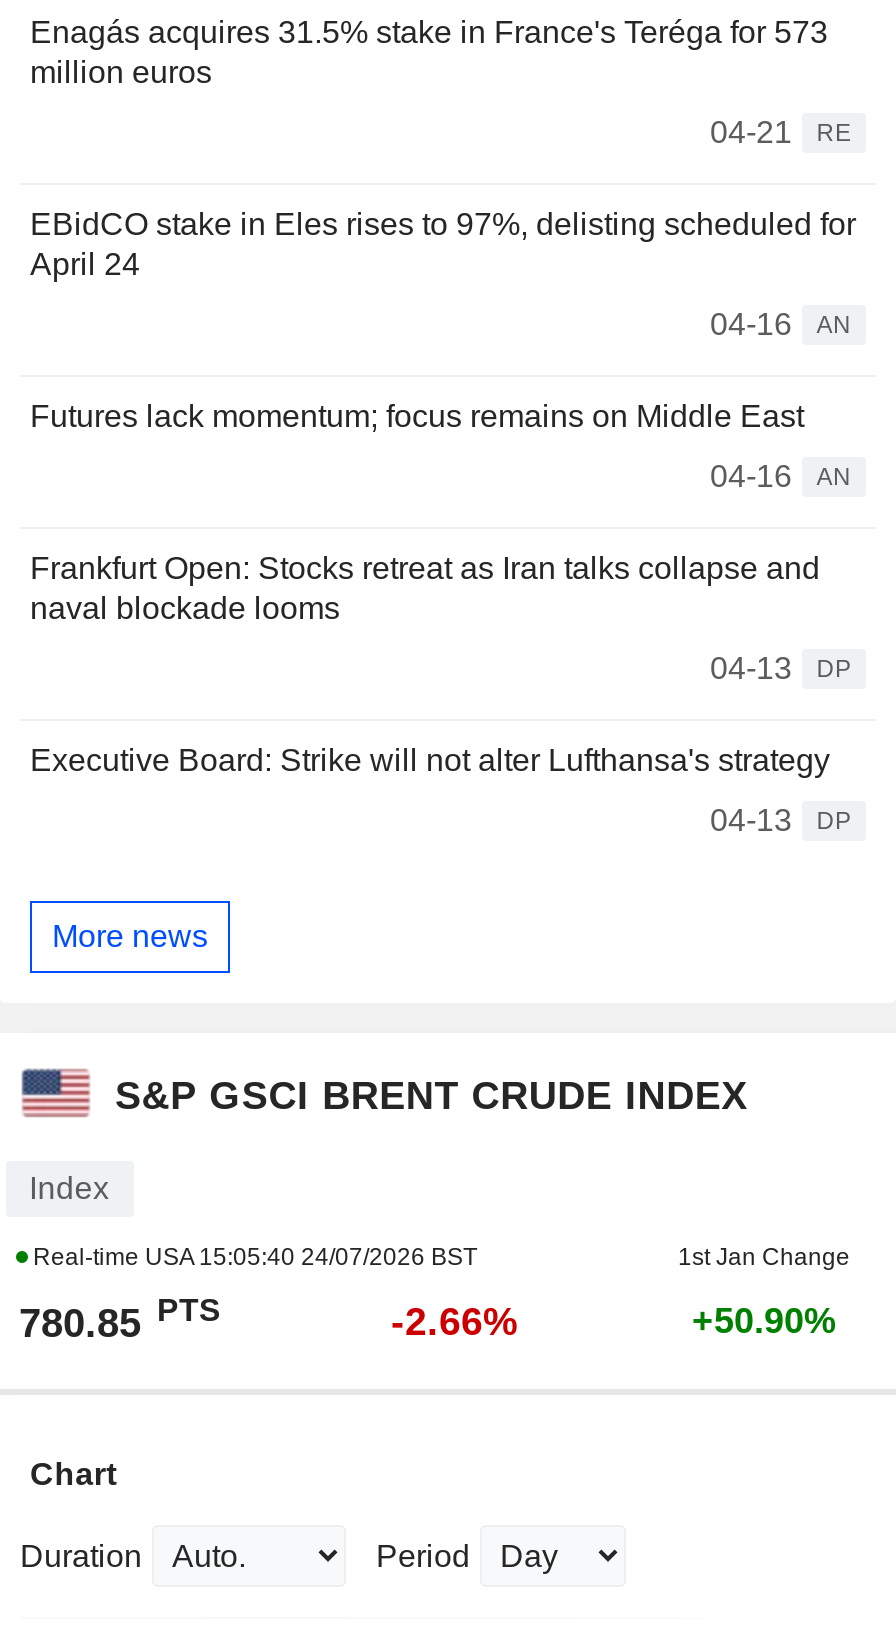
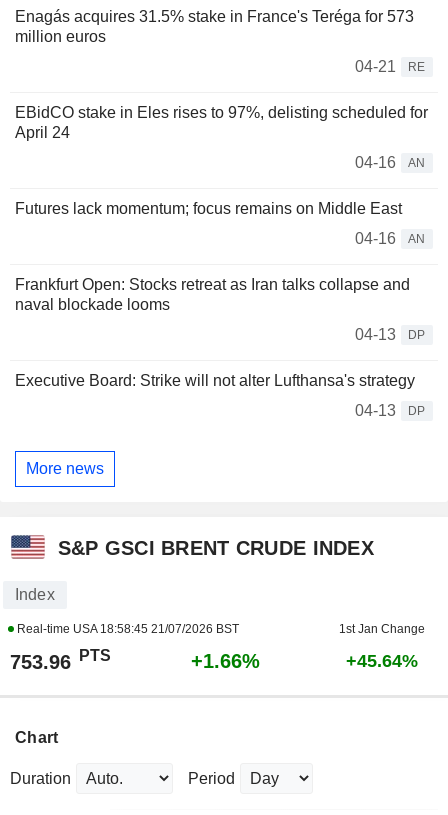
[27,1242,477,1270] Real-time USA 15:05:40 24/07/2026 BST -> [13,622,238,636] Real-time USA 18:58:45 21/07/2026 BST
[19,1293,221,1344] 780.85 PTS -> [9,647,110,673] 753.96 PTS
[391,1298,519,1342] -2.66% -> [190,650,259,672] +1.66%
[692,1300,836,1340] +50.90% -> [346,651,418,671] +45.64%

